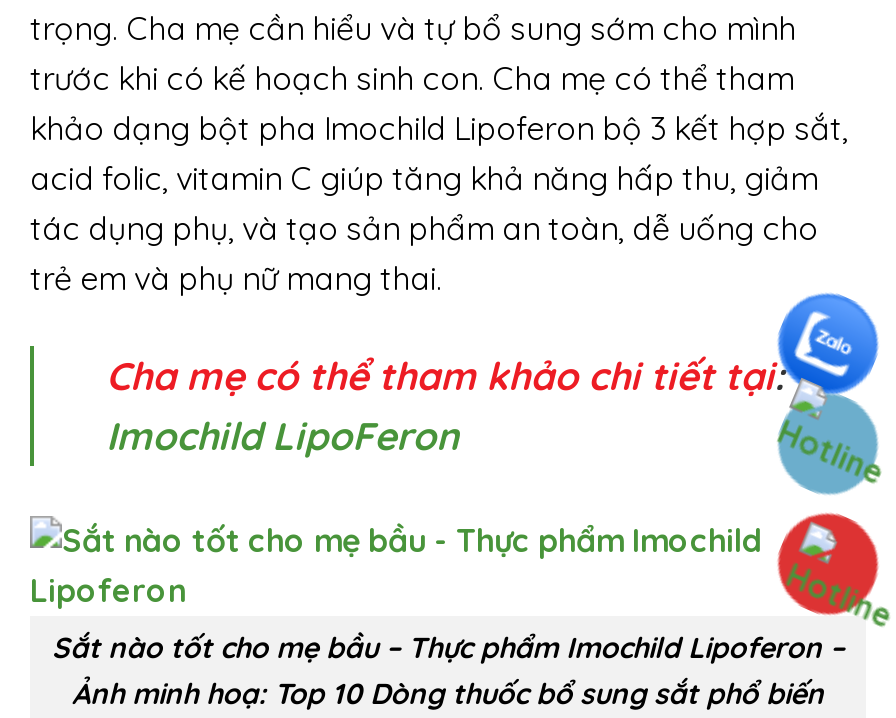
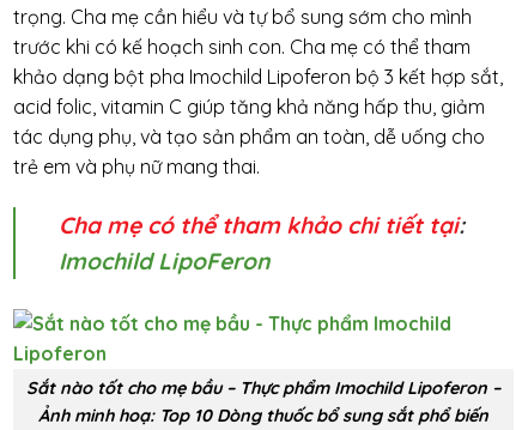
[776,292,882,496] [image] -> none
[776,512,890,628] [image] -> none

